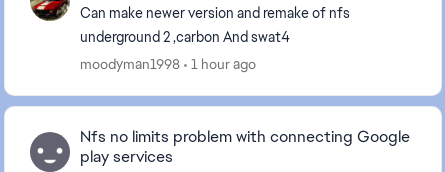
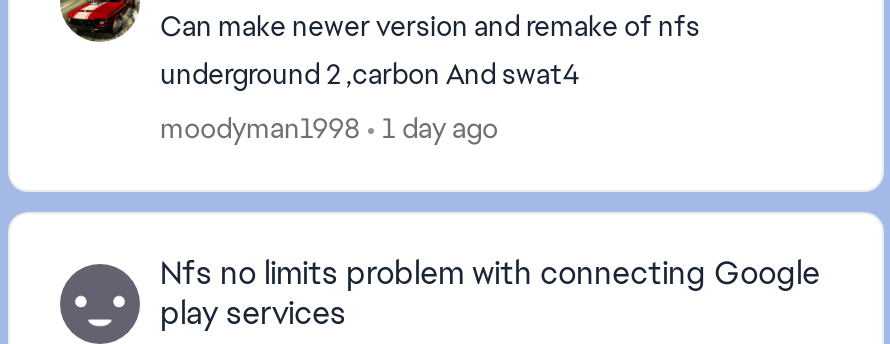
[80,55,256,73] moodyman1998 1 hour ago -> [160,110,498,146] moodyman1998 1 day ago

